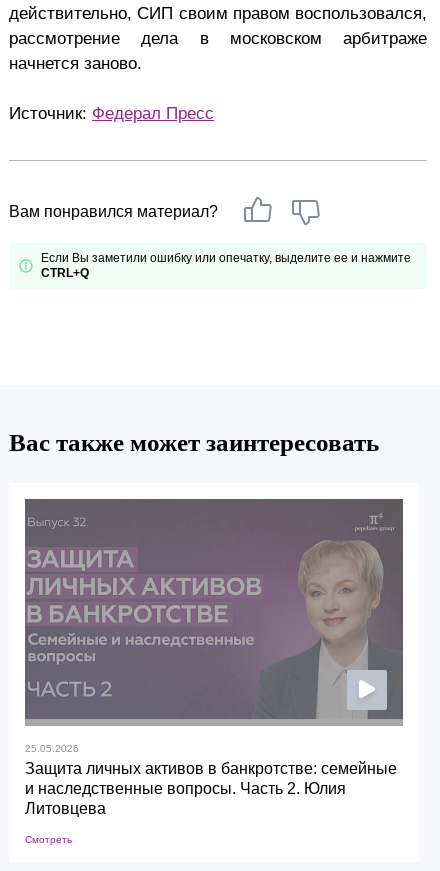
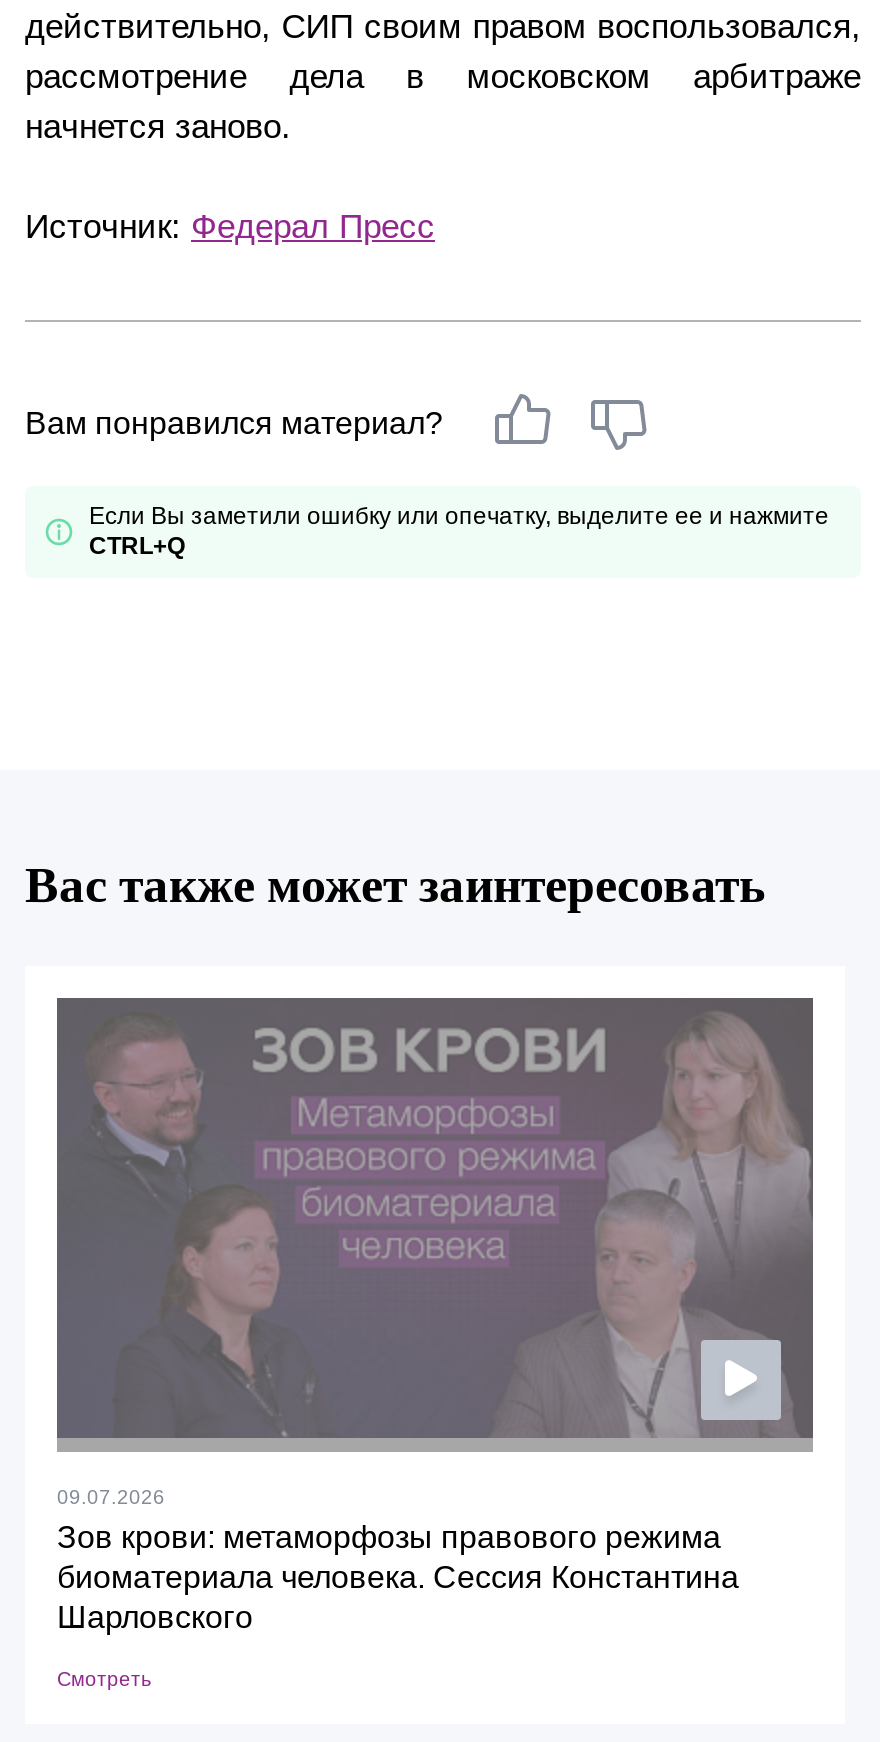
[25,508,402,817] [image] | 25.05.2026 | Защита личных активов в банкротстве: семейные | и наследственные вопросы. Часть 2. Юлия | Литовцева -> [57,1014,811,1634] [image] | 09.07.2026 | Зов крови: метаморфозы правового режима | биоматериала человека. Сессия Константина | Шарловского

